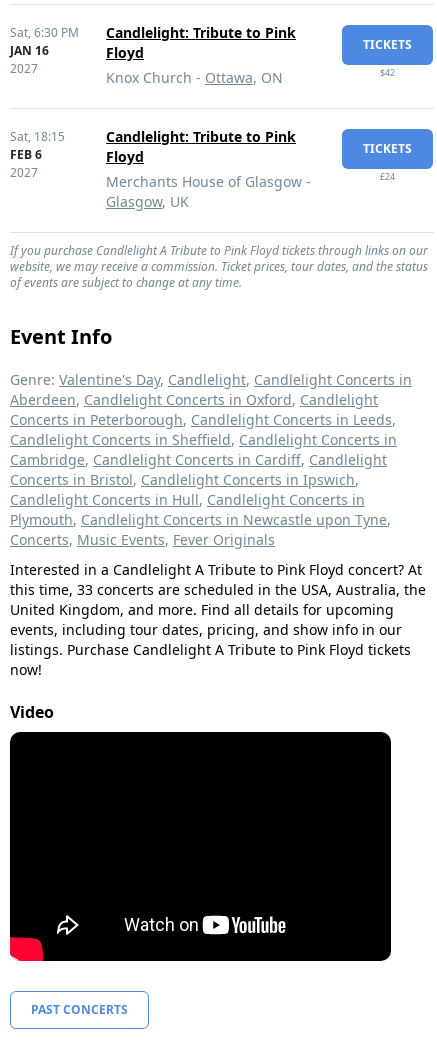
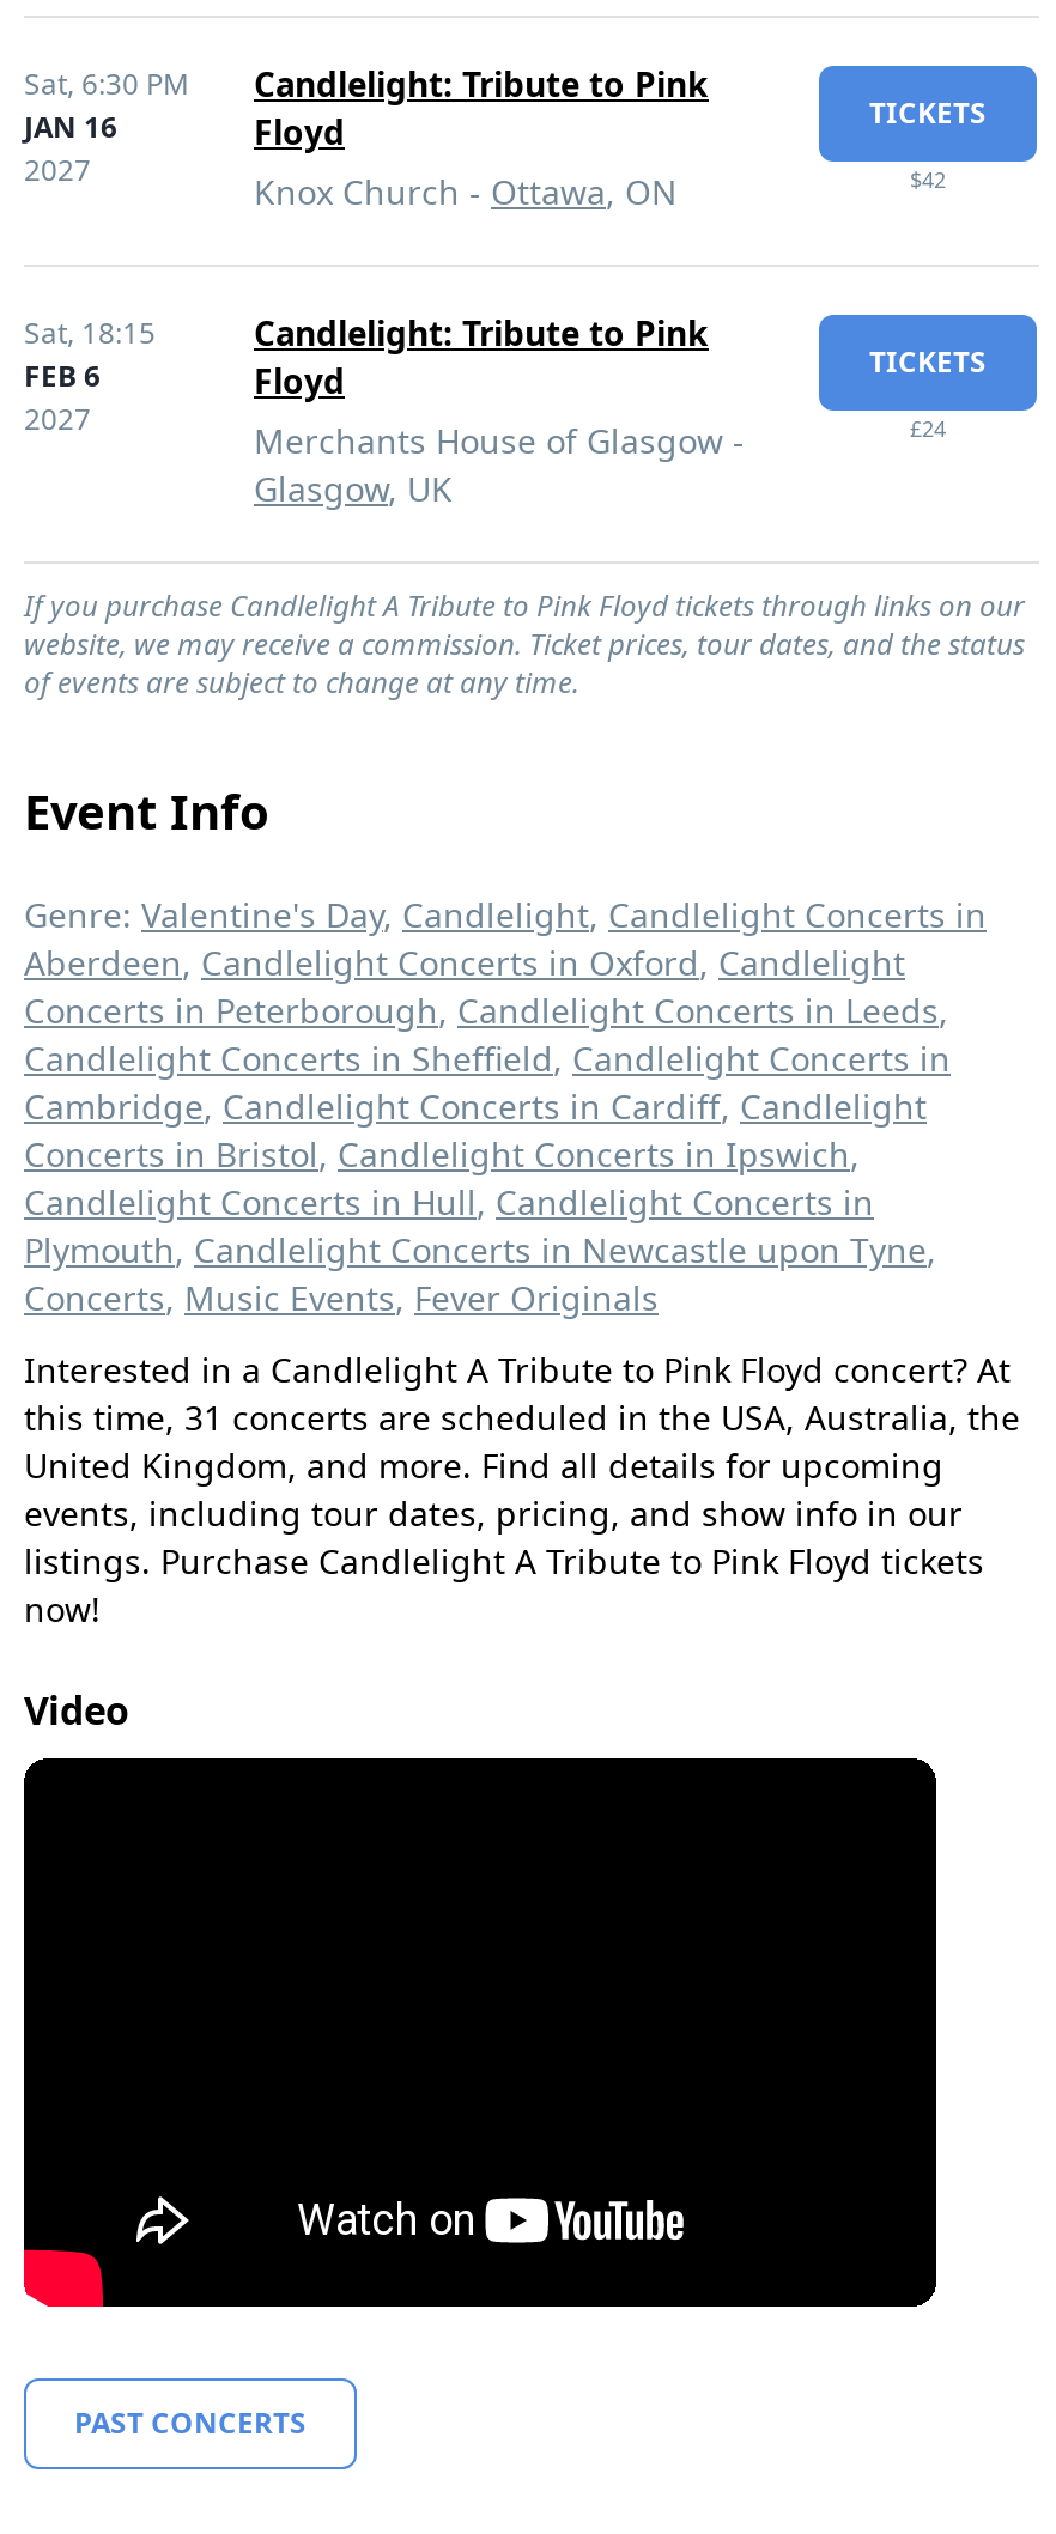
[10,580,426,599] this time, 33 concerts are scheduled in the USA, Australia, the -> [24,1394,1020,1440] this time, 31 concerts are scheduled in the USA, Australia, the

